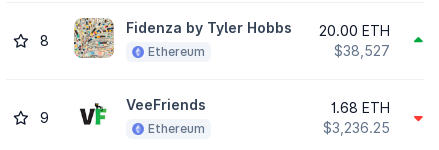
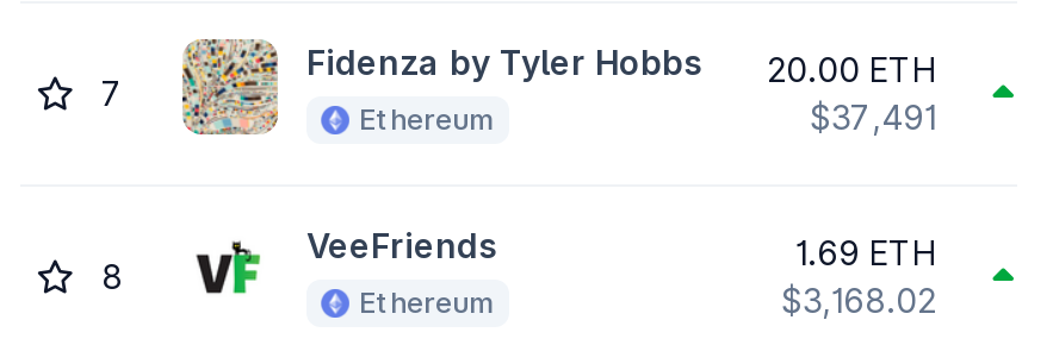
[40,32,49,49] 8 -> [101,72,123,112] 7
[334,42,390,59] $38,527 -> [810,95,936,136] $37,491
[331,99,390,116] 1.68 ETH -> [795,231,936,271] 1.69 ETH
[40,109,49,126] 9 -> [101,255,123,295] 8
[323,119,390,136] $3,236.25 -> [781,279,936,319] $3,168.02

